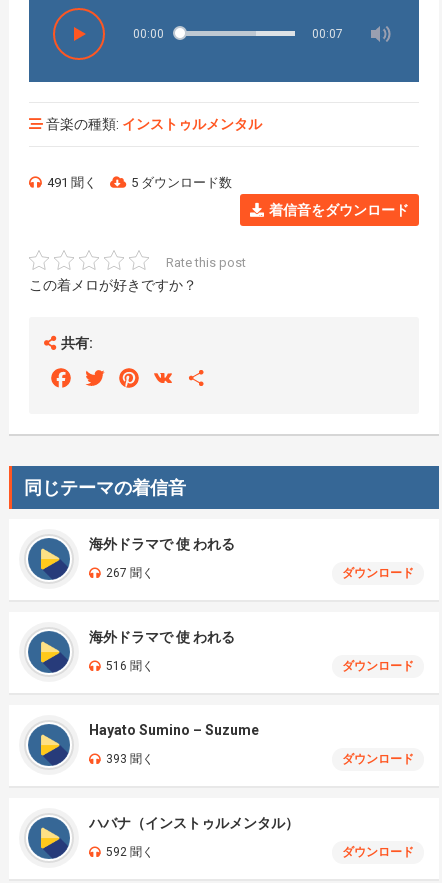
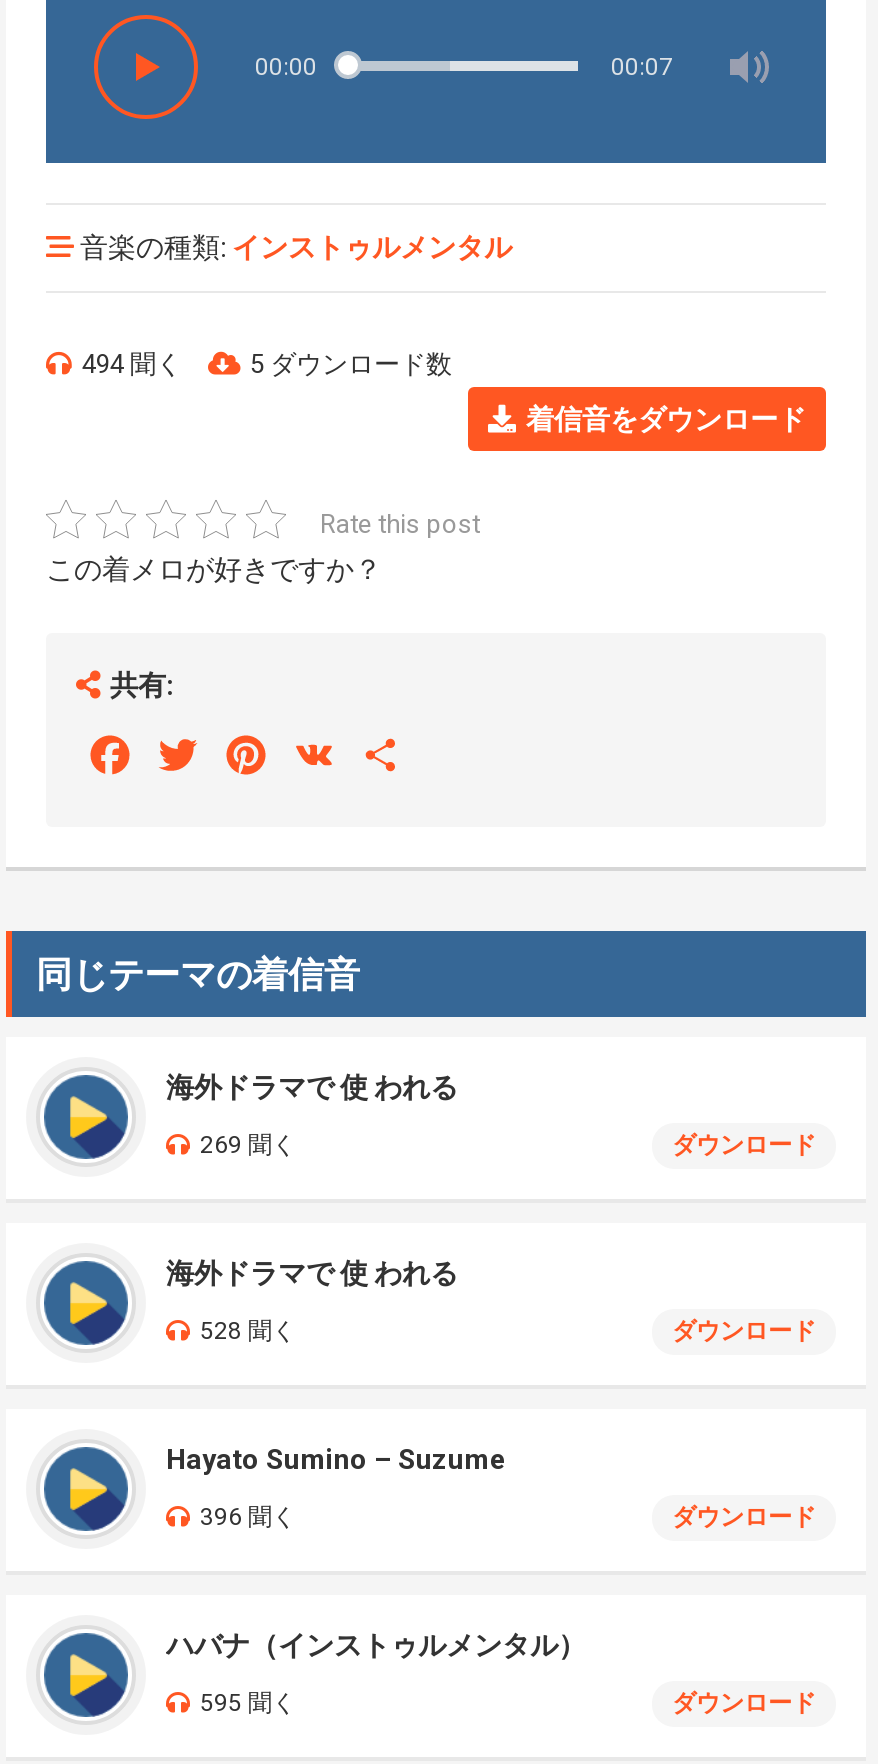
[47,175,97,190] 491 聞く -> [82,349,182,379] 494 聞く
[106,566,154,580] 267 聞く -> [200,1131,296,1159] 269 聞く
[106,659,154,673] 516 聞く -> [200,1317,296,1345] 528 聞く
[106,752,154,766] 393 聞く -> [200,1503,296,1531] 396 聞く
[106,845,154,859] 592 聞く -> [200,1689,296,1717] 595 聞く

